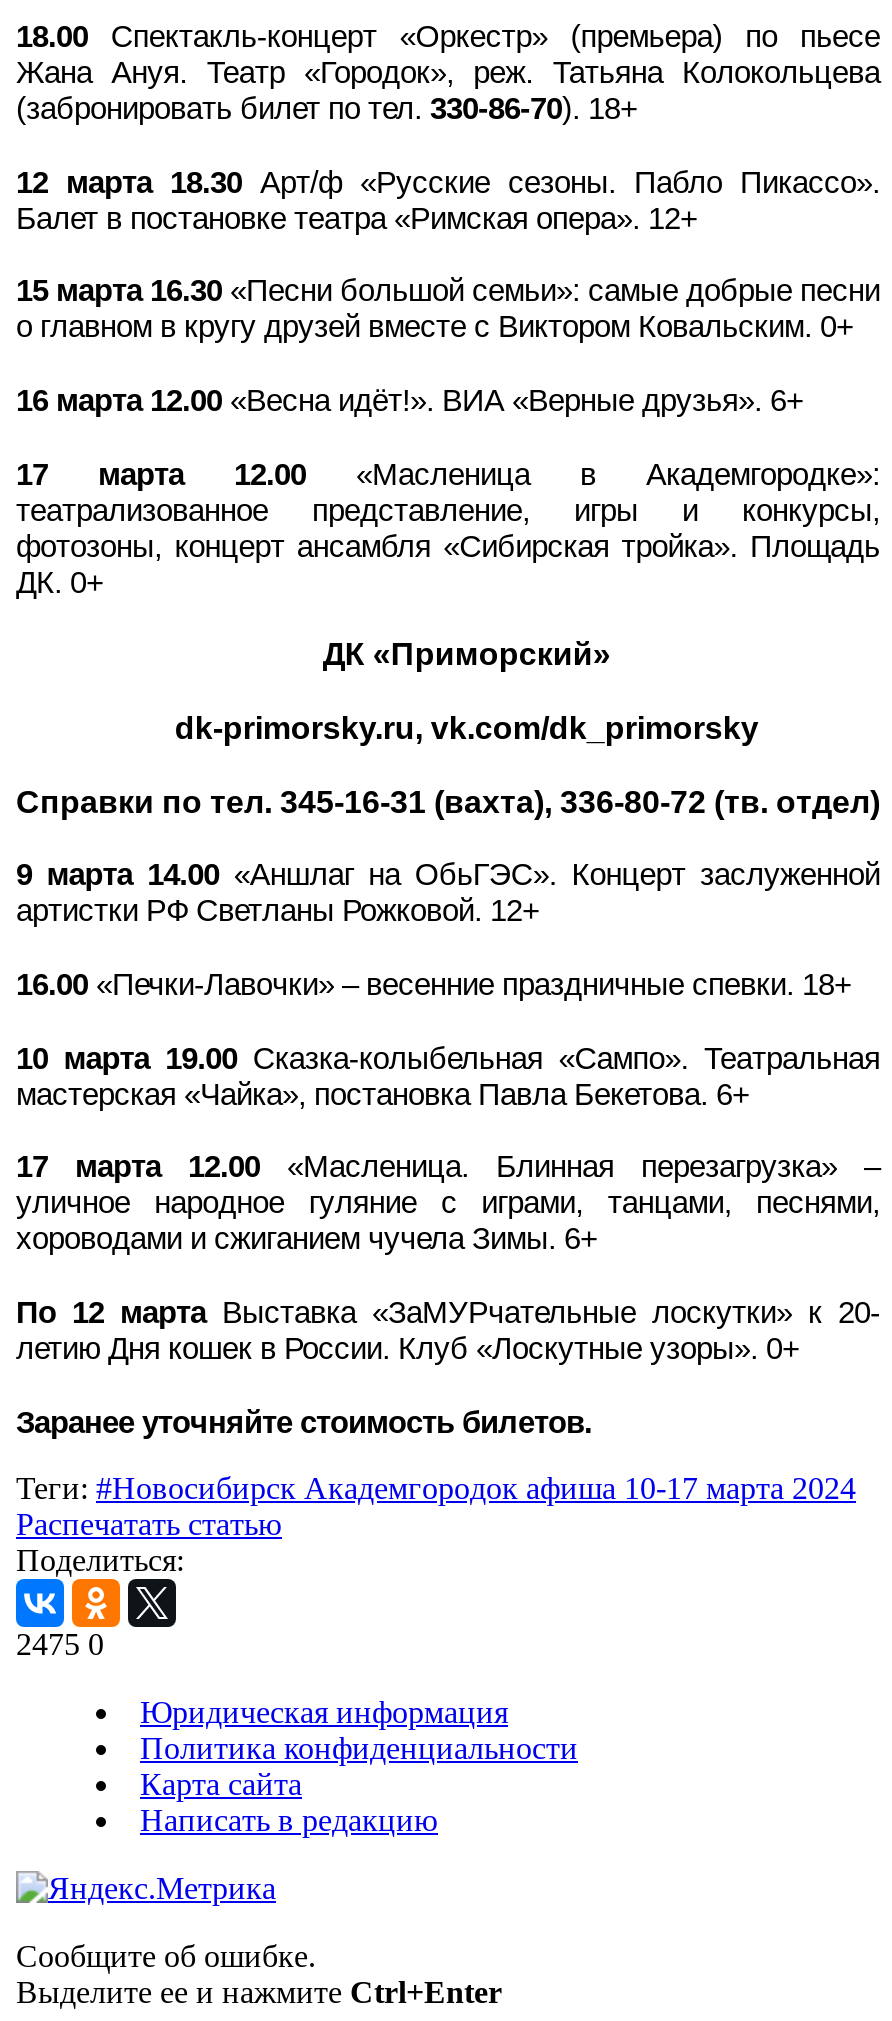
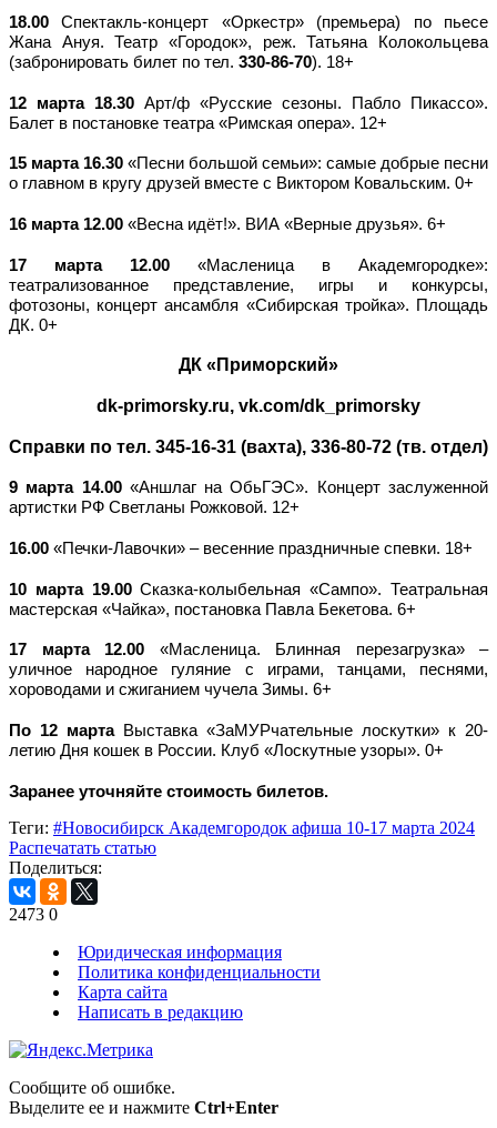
[16,1627,104,1661] 24750 -> [9,905,58,924] 24730

